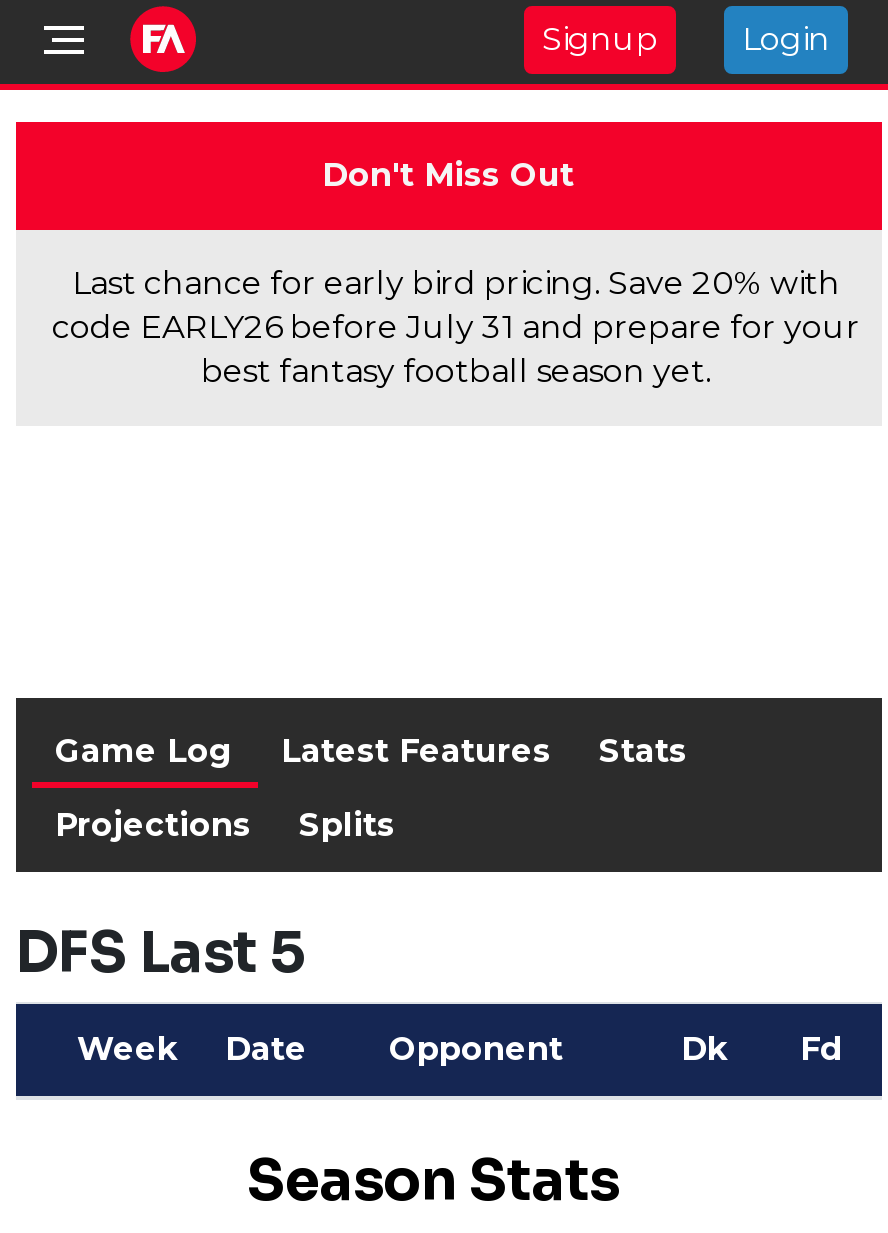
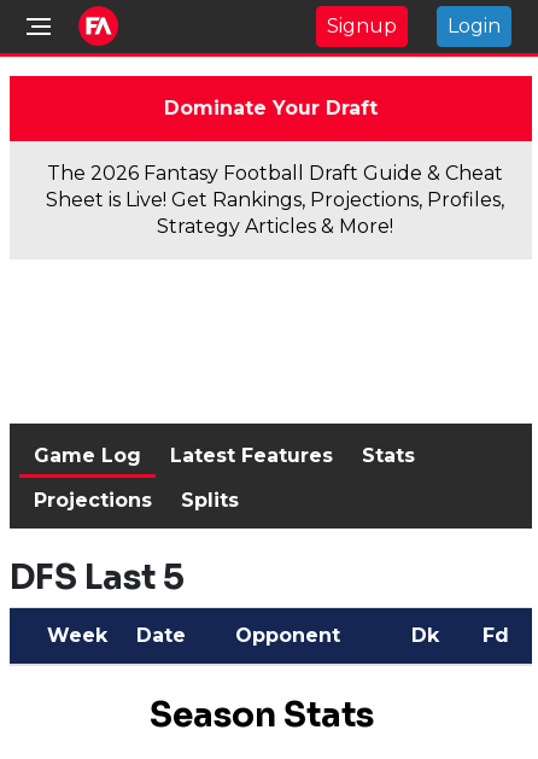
[322,156,574,194] Don't Miss Out -> [163,97,377,119] Dominate Your Draft
[52,264,860,390] Last chance for early bird pricing. Save 20% with | code EARLY26 before July 31 and prepare for your | best fantasy football season yet. -> [46,162,504,238] The 2026 Fantasy Football Draft Guide & Cheat | Sheet is Live! Get Rankings, Projections, Profiles, | Strategy Articles & More!

